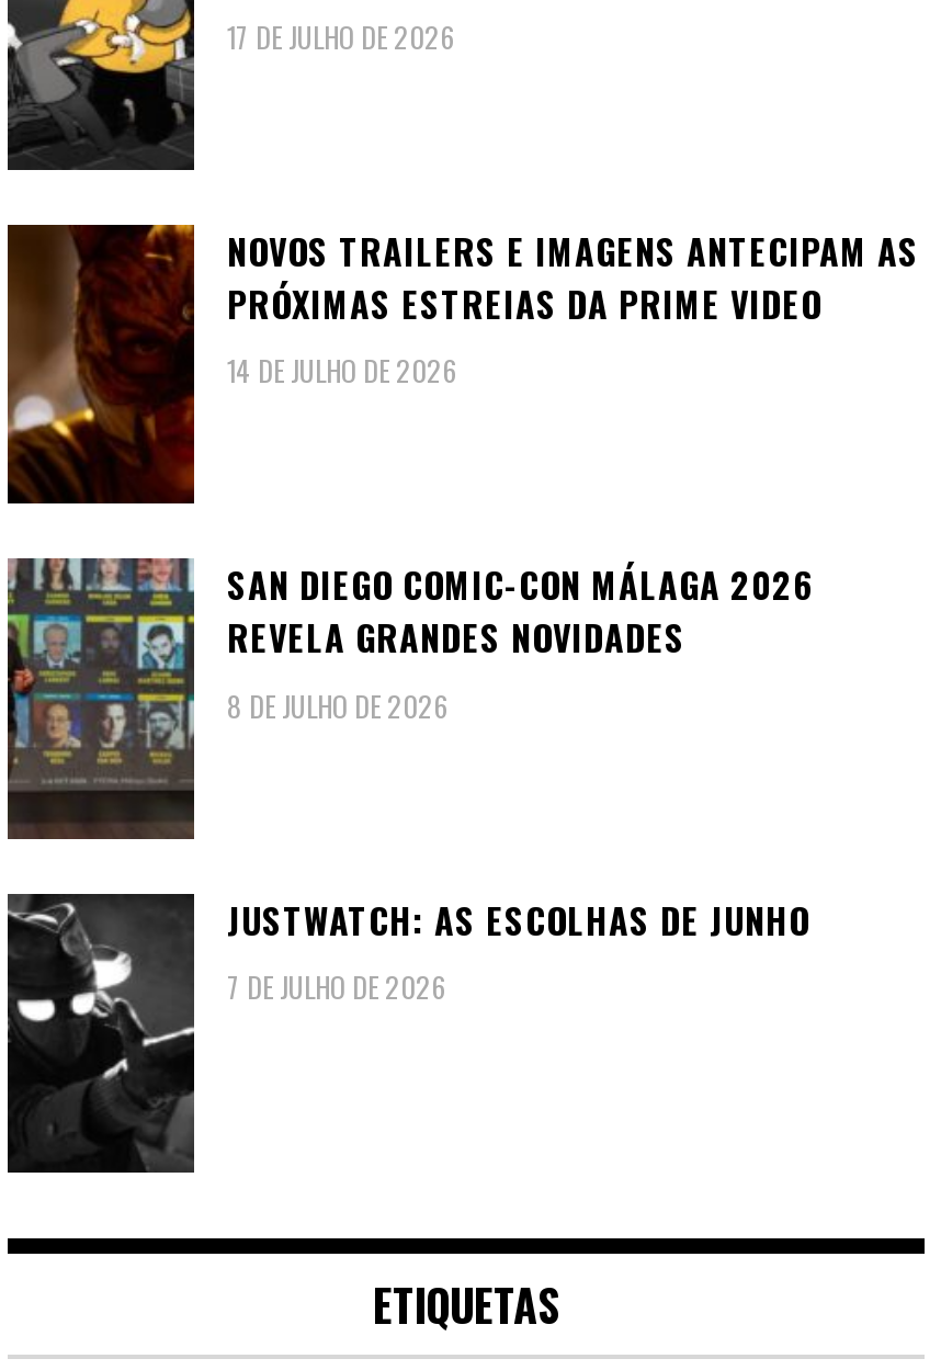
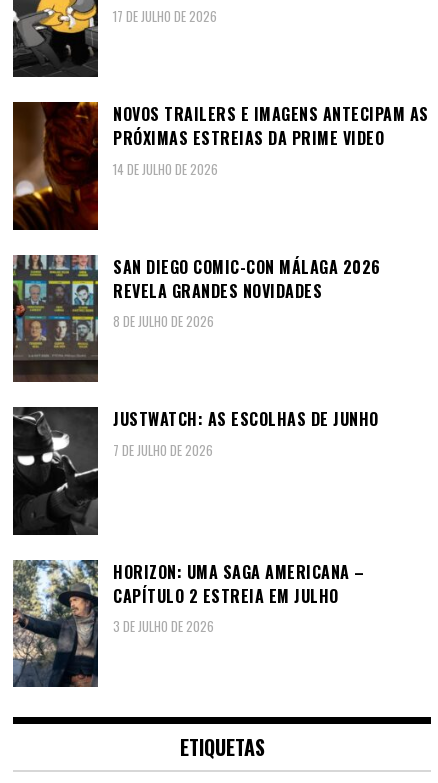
none -> [12,559,364,687] [image] | HORIZON: UMA SAGA AMERICANA – | CAPÍTULO 2 ESTREIA EM JULHO | 3 DE JULHO DE 2026

